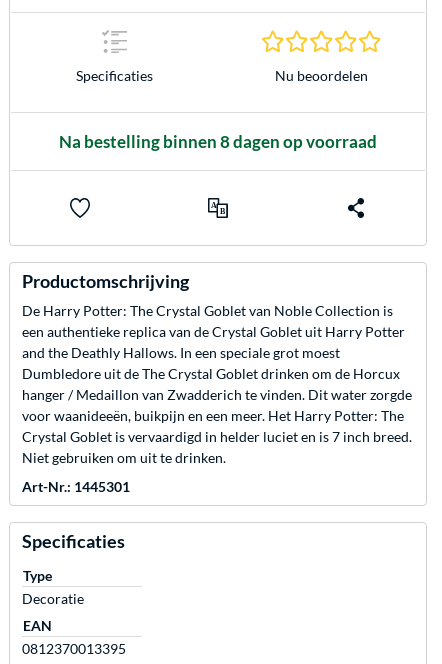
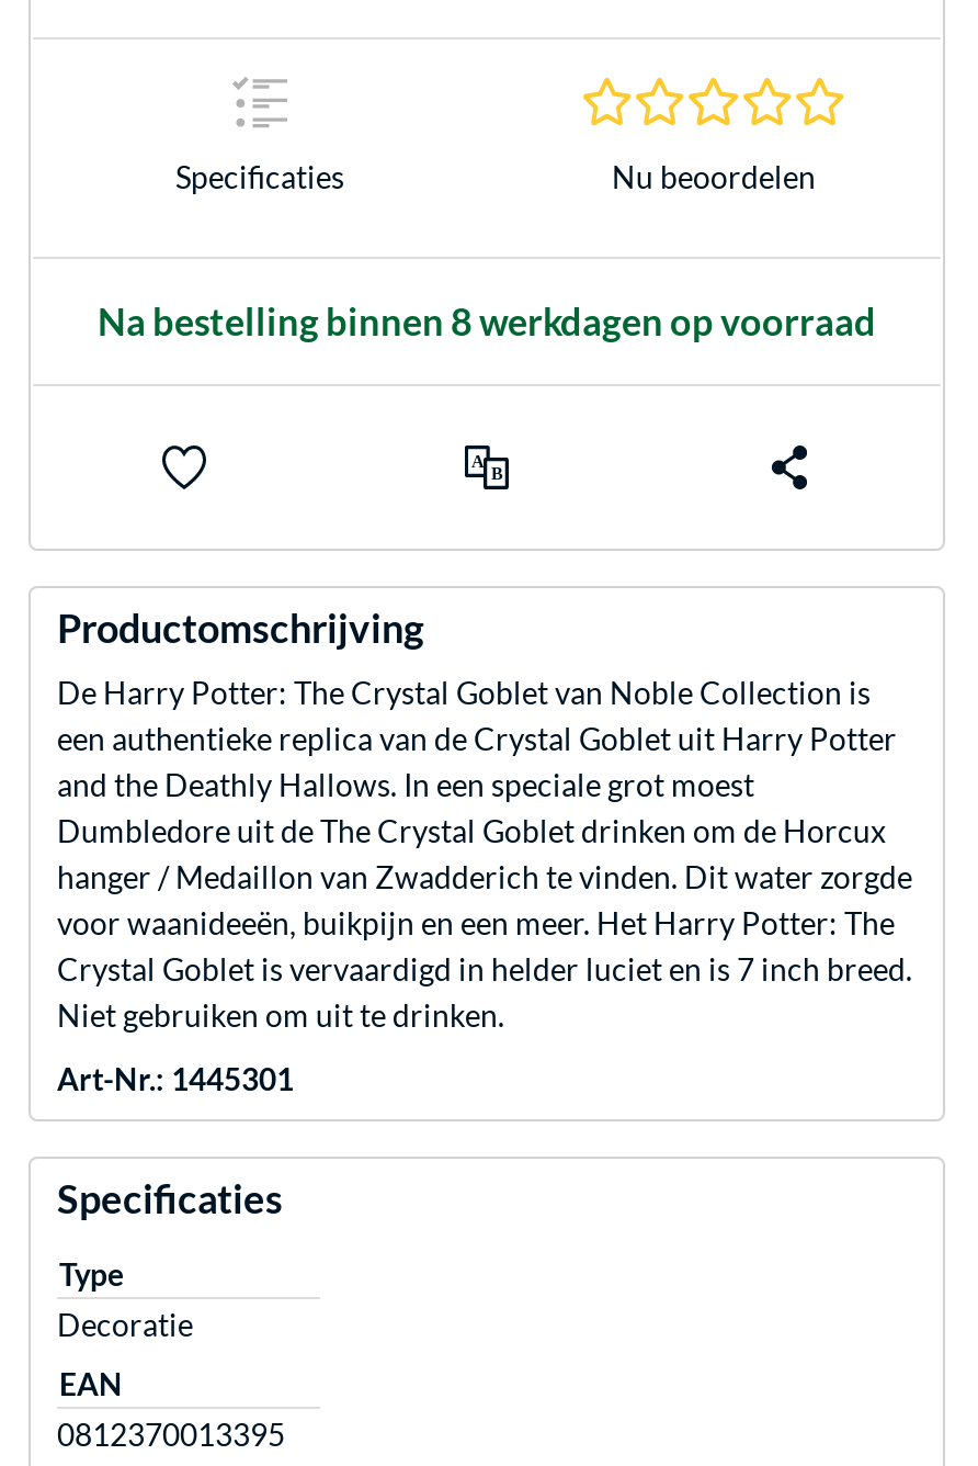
[59,131,377,152] Na bestelling binnen 8 dagen op voorraad -> [98,299,876,345] Na bestelling binnen 8 werkdagen op voorraad

